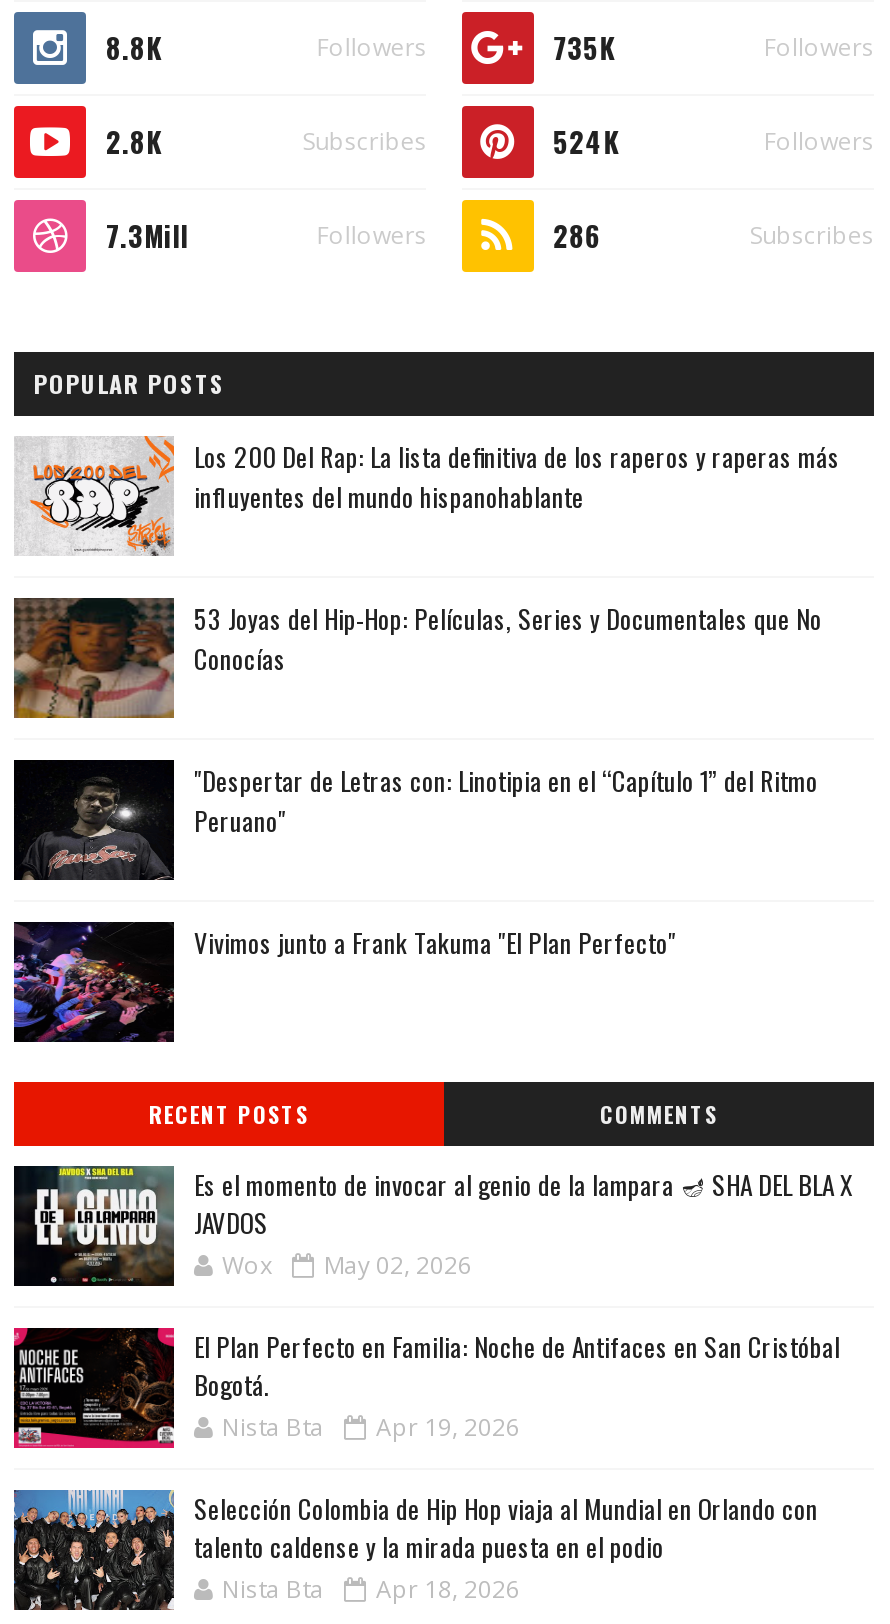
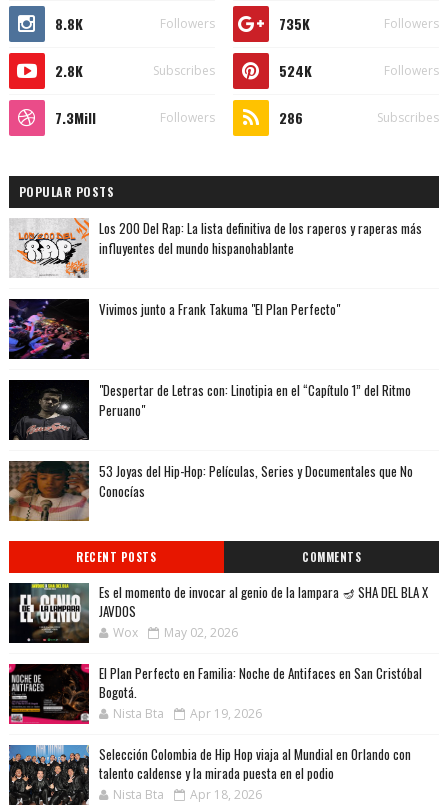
moved [12,598,822,720] -> [8,461,413,522]: [image] | 53 Joyas del Hip-Hop: Películas, Series y Documentales que No | Conocías
moved [12,922,676,1044] -> [8,299,340,360]: [image] | Vivimos junto a Frank Takuma "El Plan Perfecto"

